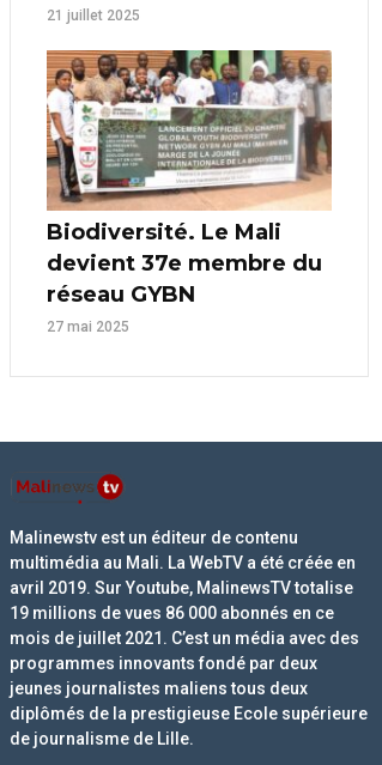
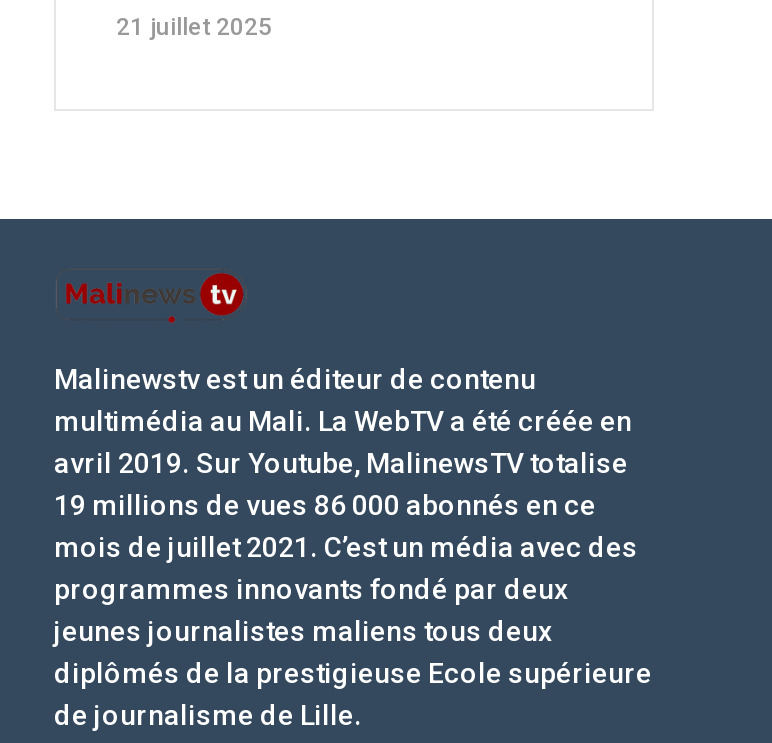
[46,49,333,335] [image] | Biodiversité. Le Mali | devient 37e membre du | réseau GYBN | 27 mai 2025 -> none

